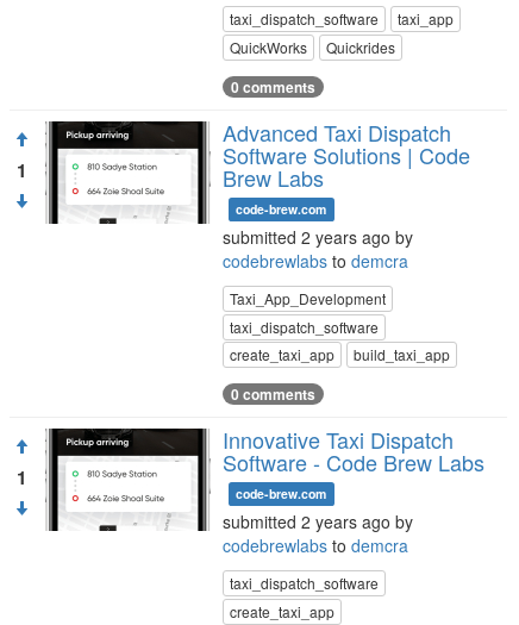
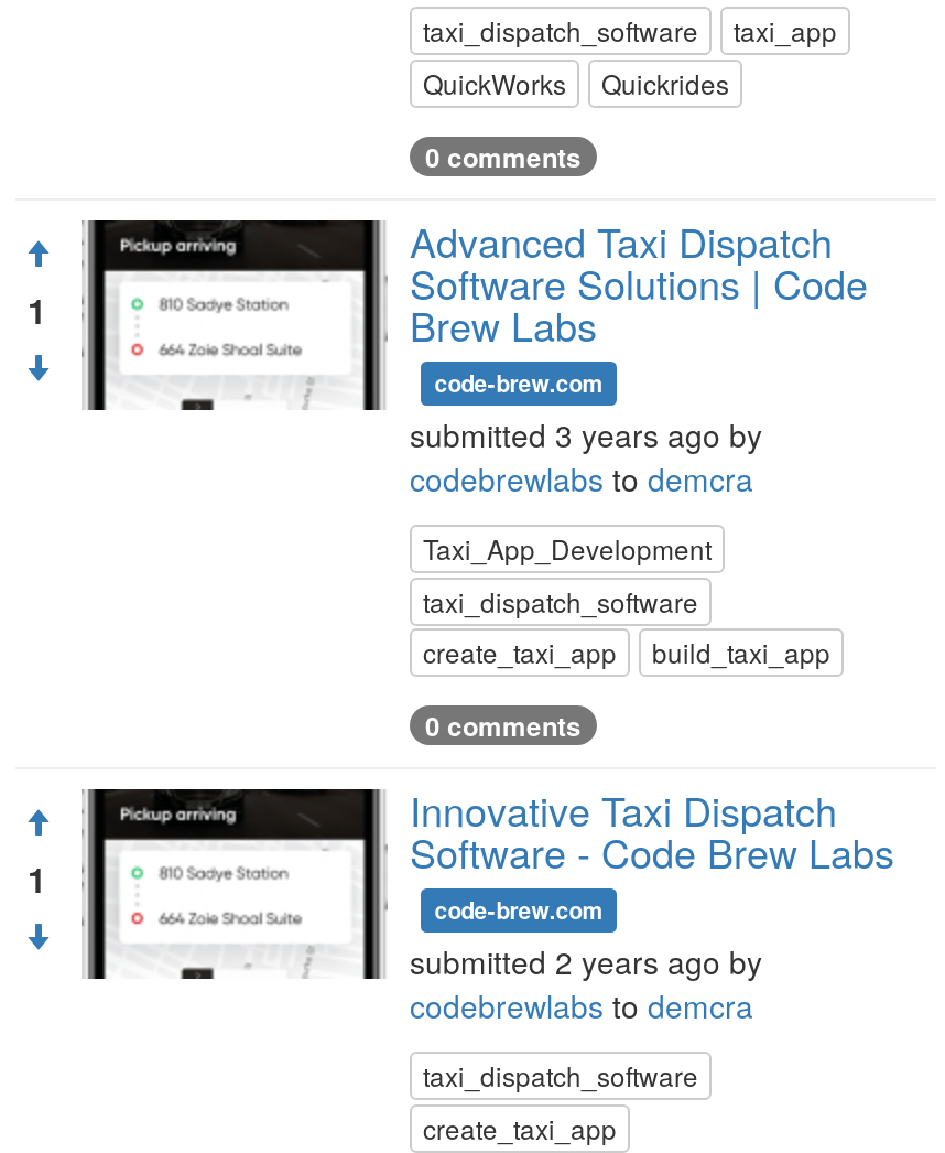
[223,225,413,249] submitted 2 years ago by -> [410,412,762,456] submitted 3 years ago by

